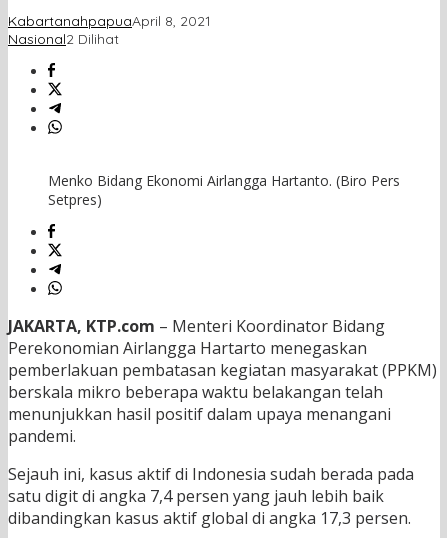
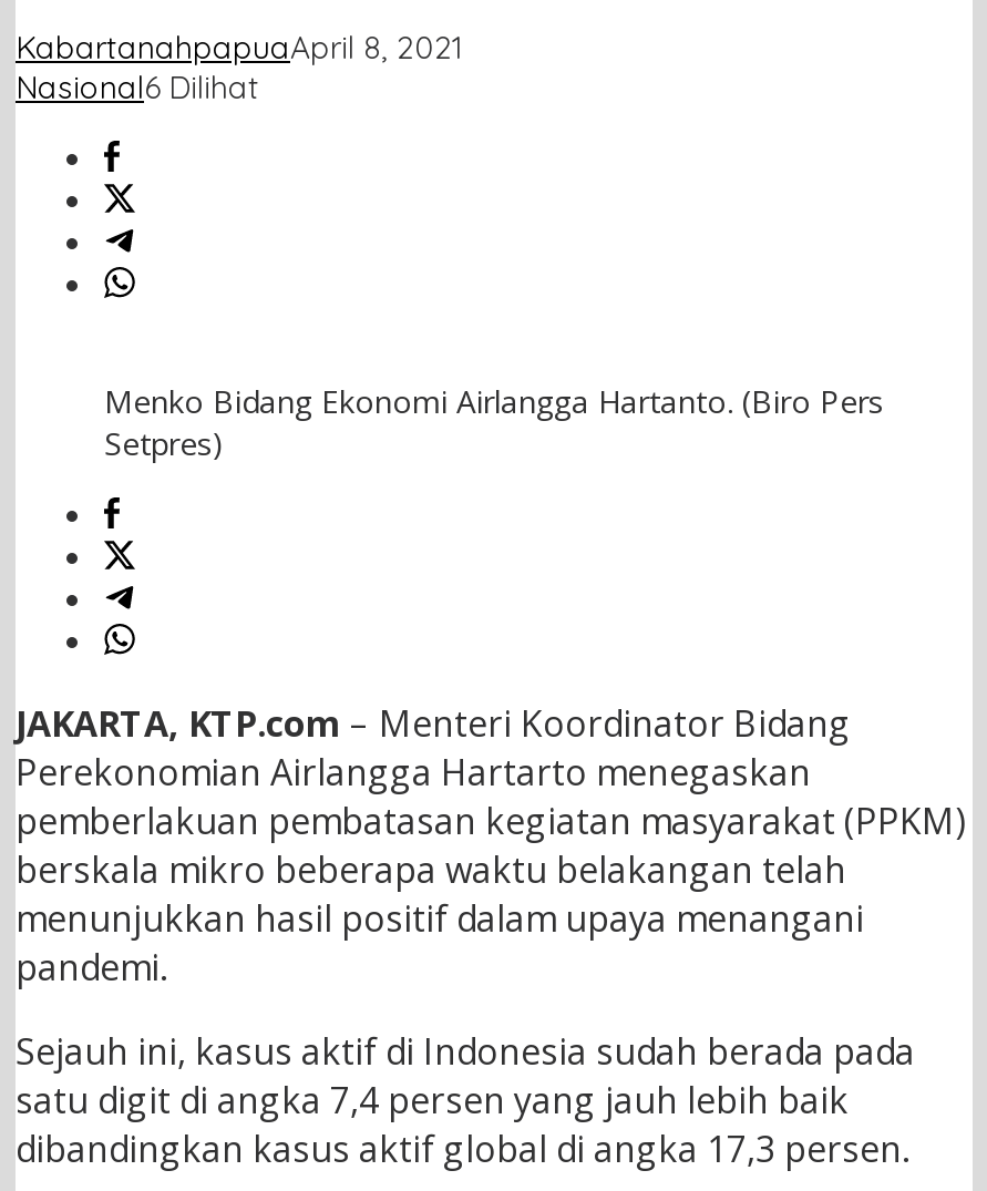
[8,30,119,48] Nasional2 Dilihat -> [16,68,259,108] Nasional6 Dilihat

